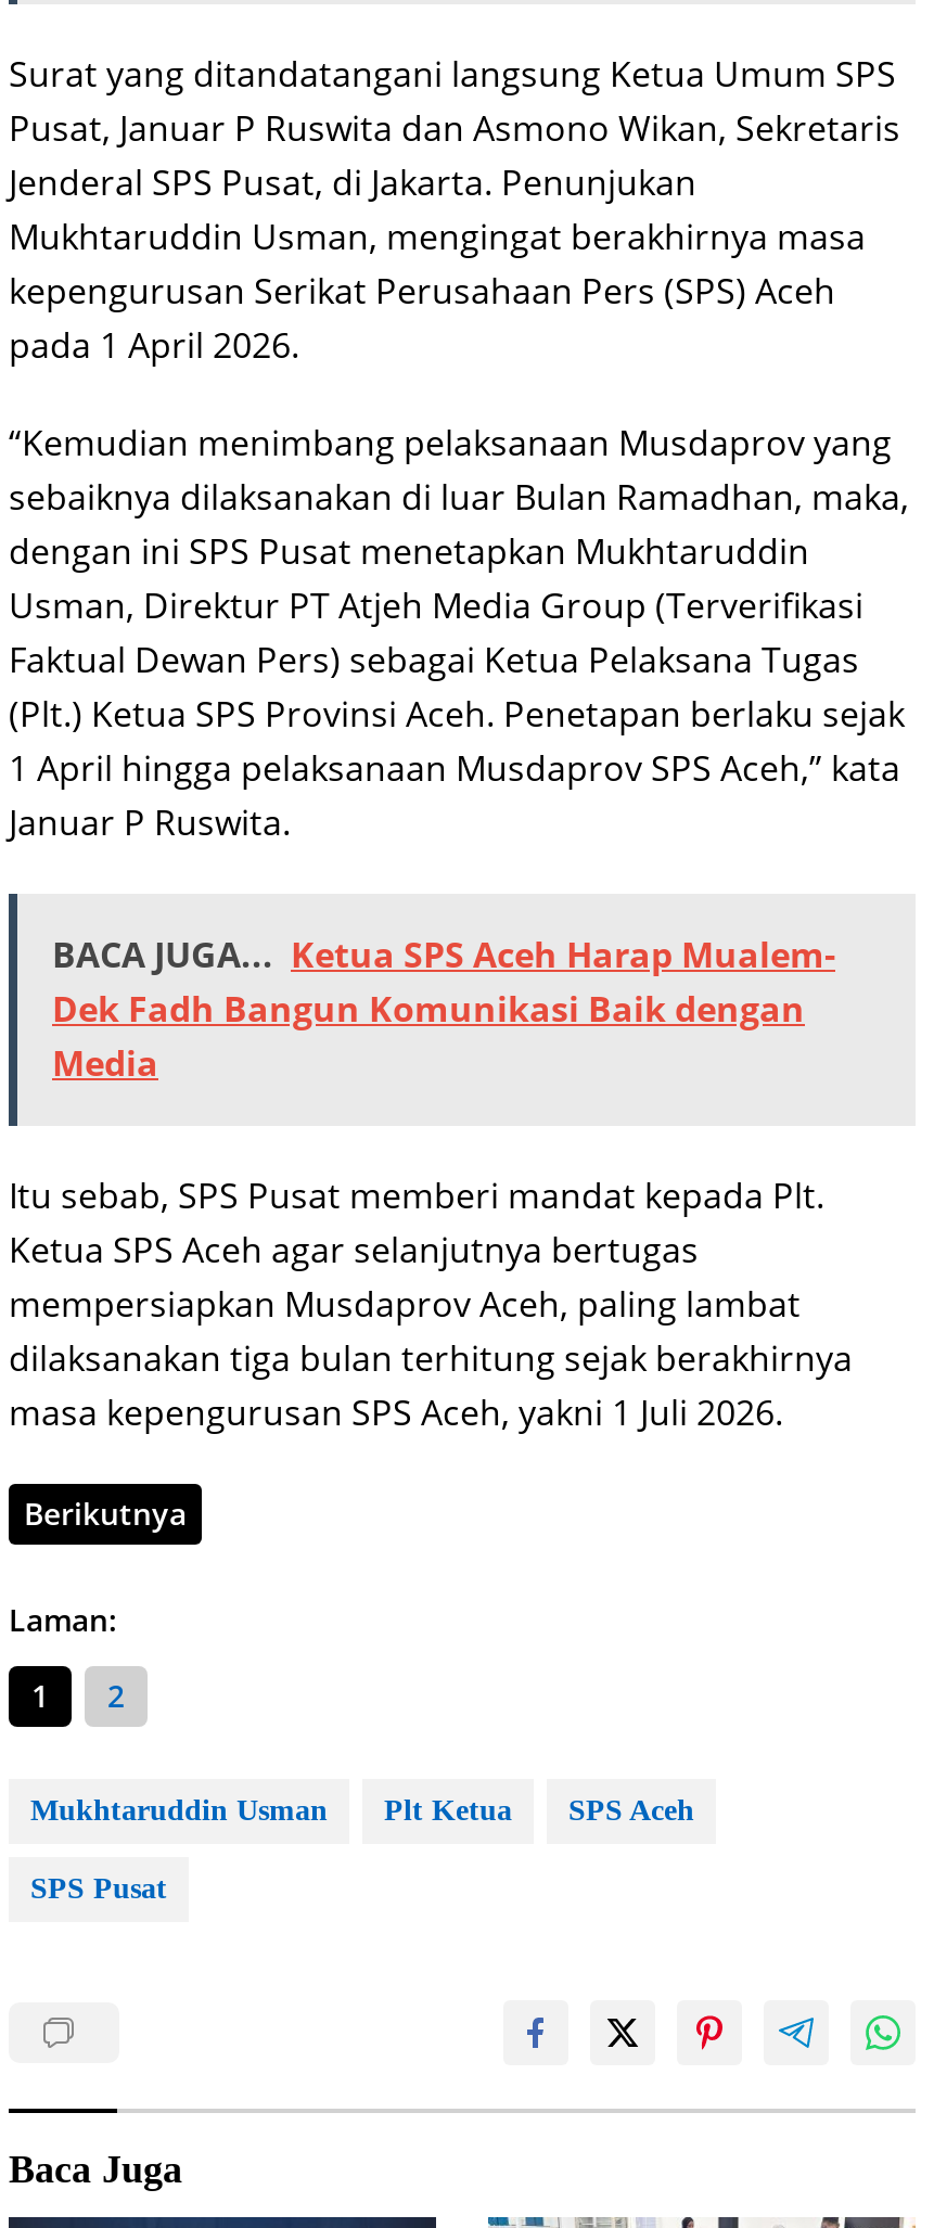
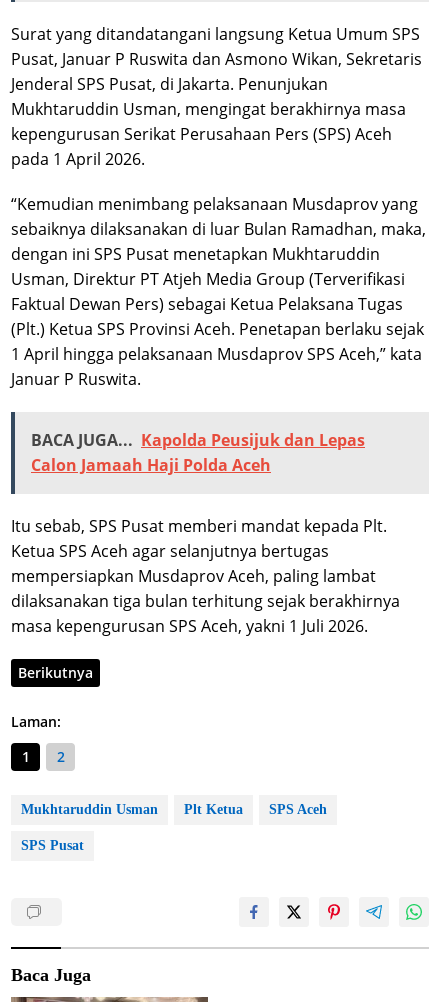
[52,930,835,1086] BACA JUGA... Ketua SPS Aceh Harap Mualem- | Dek Fadh Bangun Komunikasi Baik dengan | Media -> [31,429,365,476] BACA JUGA... Kapolda Peusijuk dan Lepas | Calon Jamaah Haji Polda Aceh

